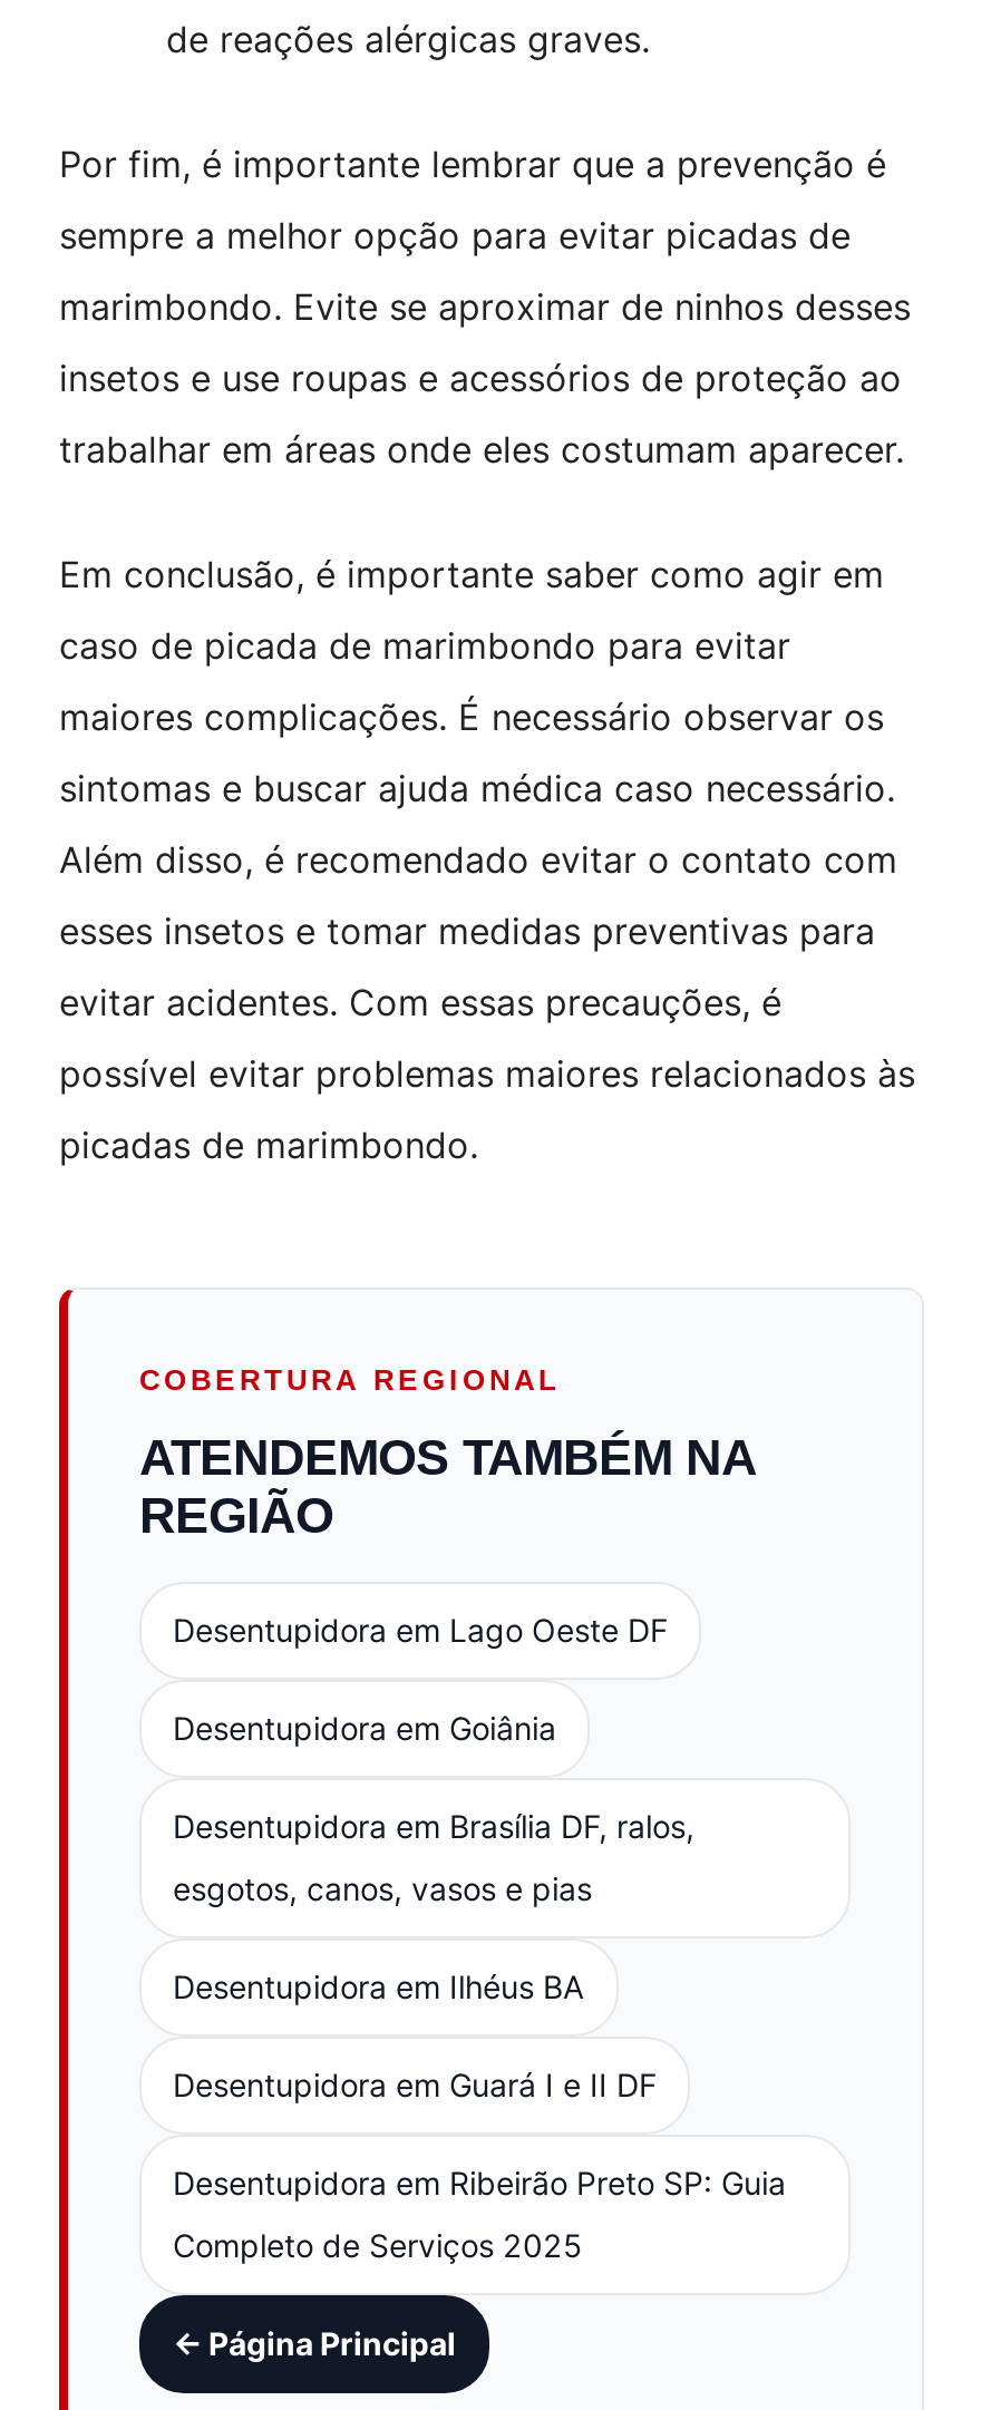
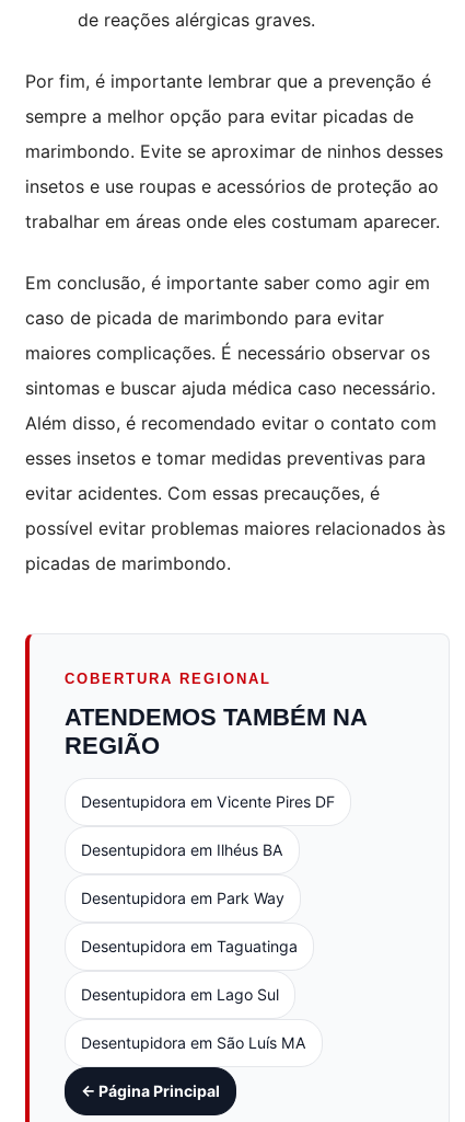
[173,1611,694,1908] Desentupidora em Lago Oeste DF | Desentupidora em Goiânia | Desentupidora em Brasília DF, ralos, | esgotos, canos, vasos e pias -> [81,792,335,811] Desentupidora em Vicente Pires DF
moved [173,1968,585,2006] -> [81,841,283,859]: Desentupidora em Ilhéus BA
[173,2066,786,2264] Desentupidora em Guará I e II DF | Desentupidora em Ribeirão Preto SP: Guia | Completo de Serviços 2025 -> [81,889,306,1052] Desentupidora em Park Way | Desentupidora em Taguatinga | Desentupidora em Lago Sul | Desentupidora em São Luís MA

